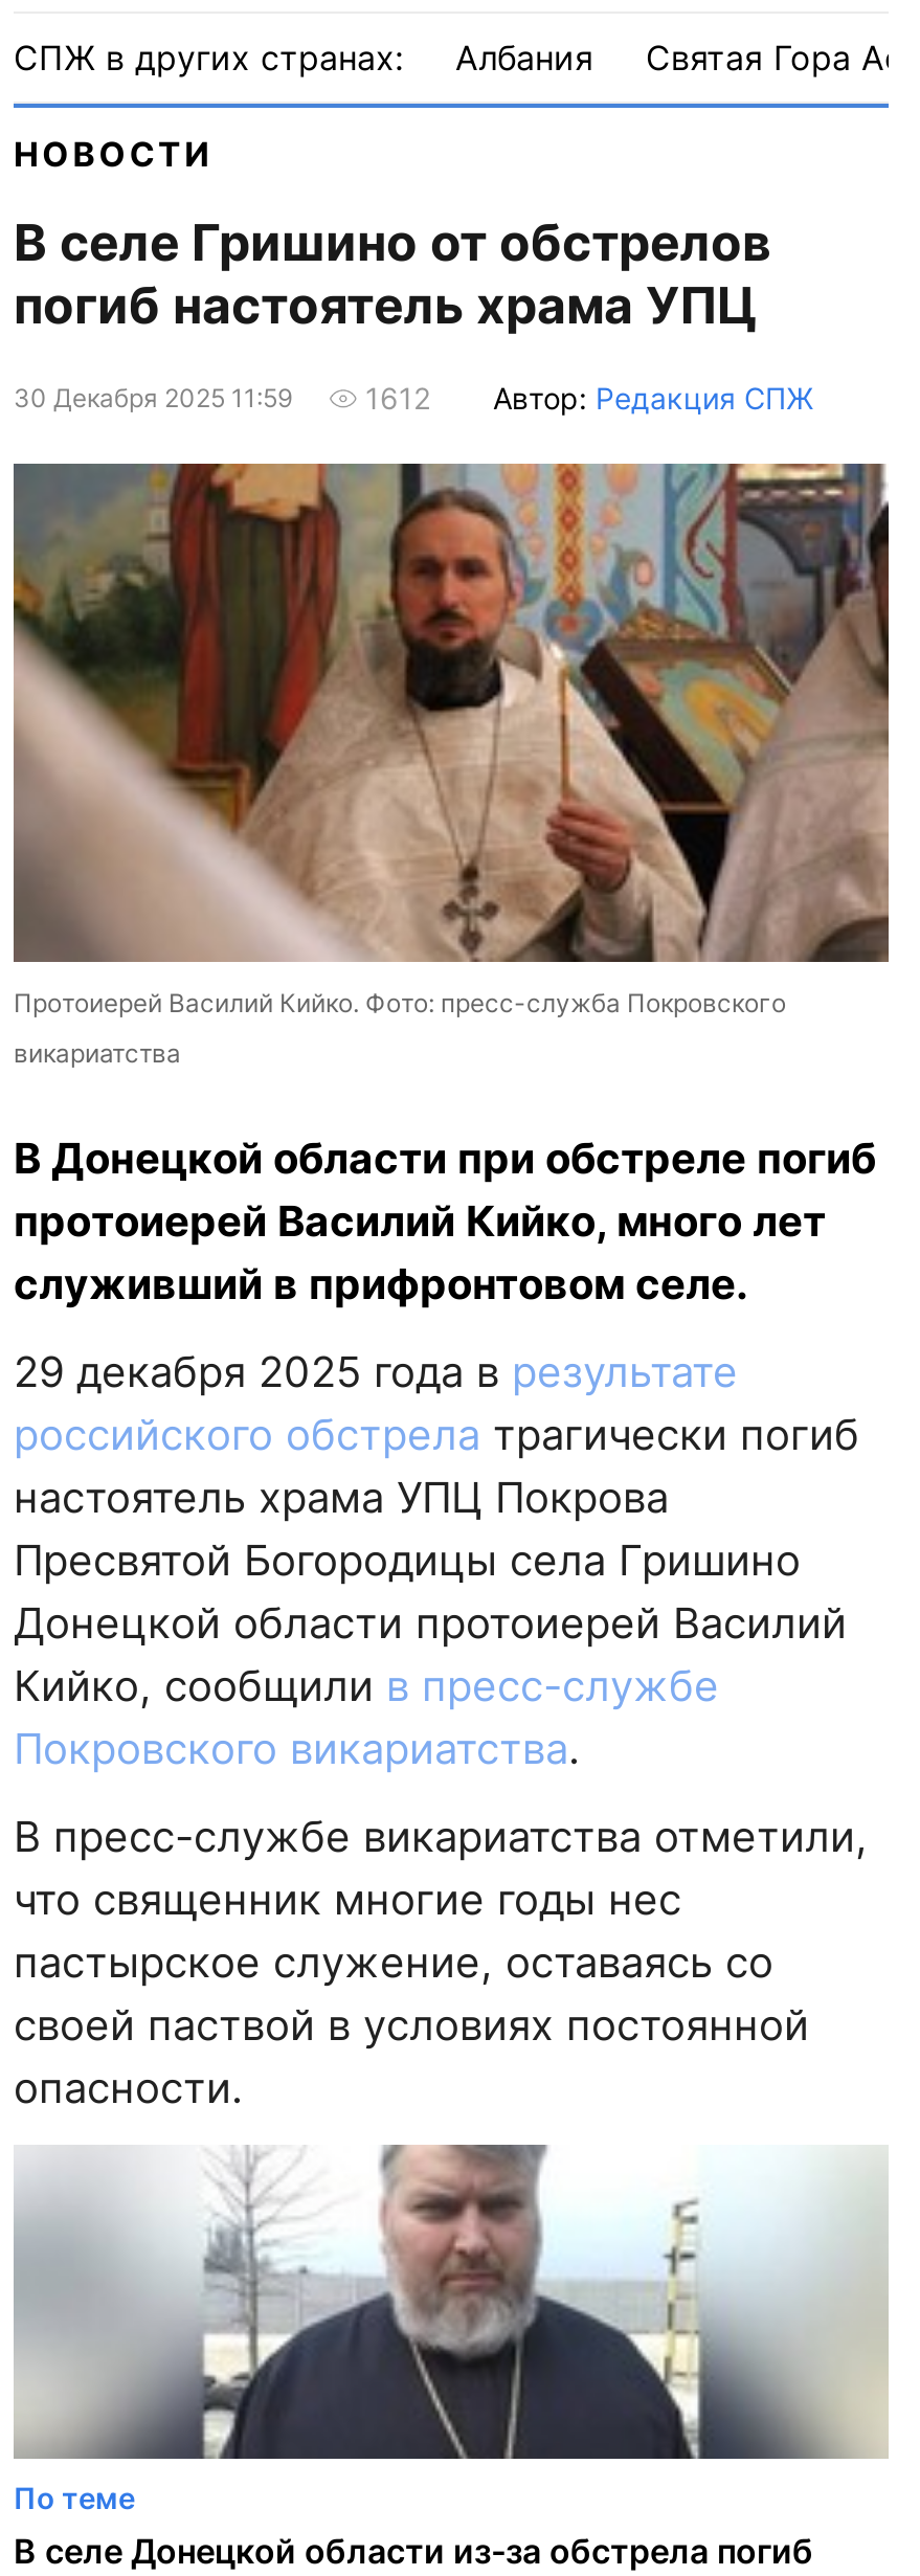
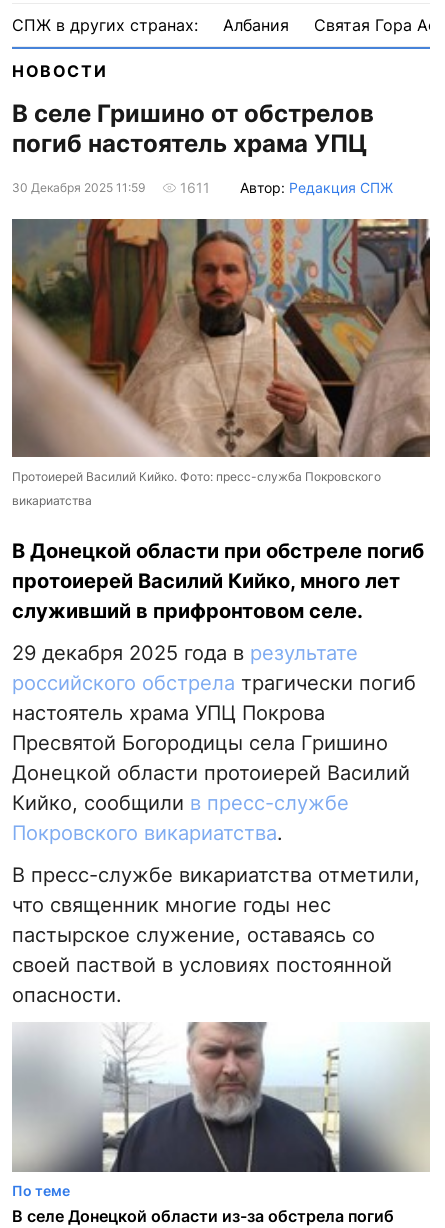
[365,379,813,416] 1612 Автор: Редакция СПЖ -> [180,179,393,196] 1611 Автор: Редакция СПЖ

